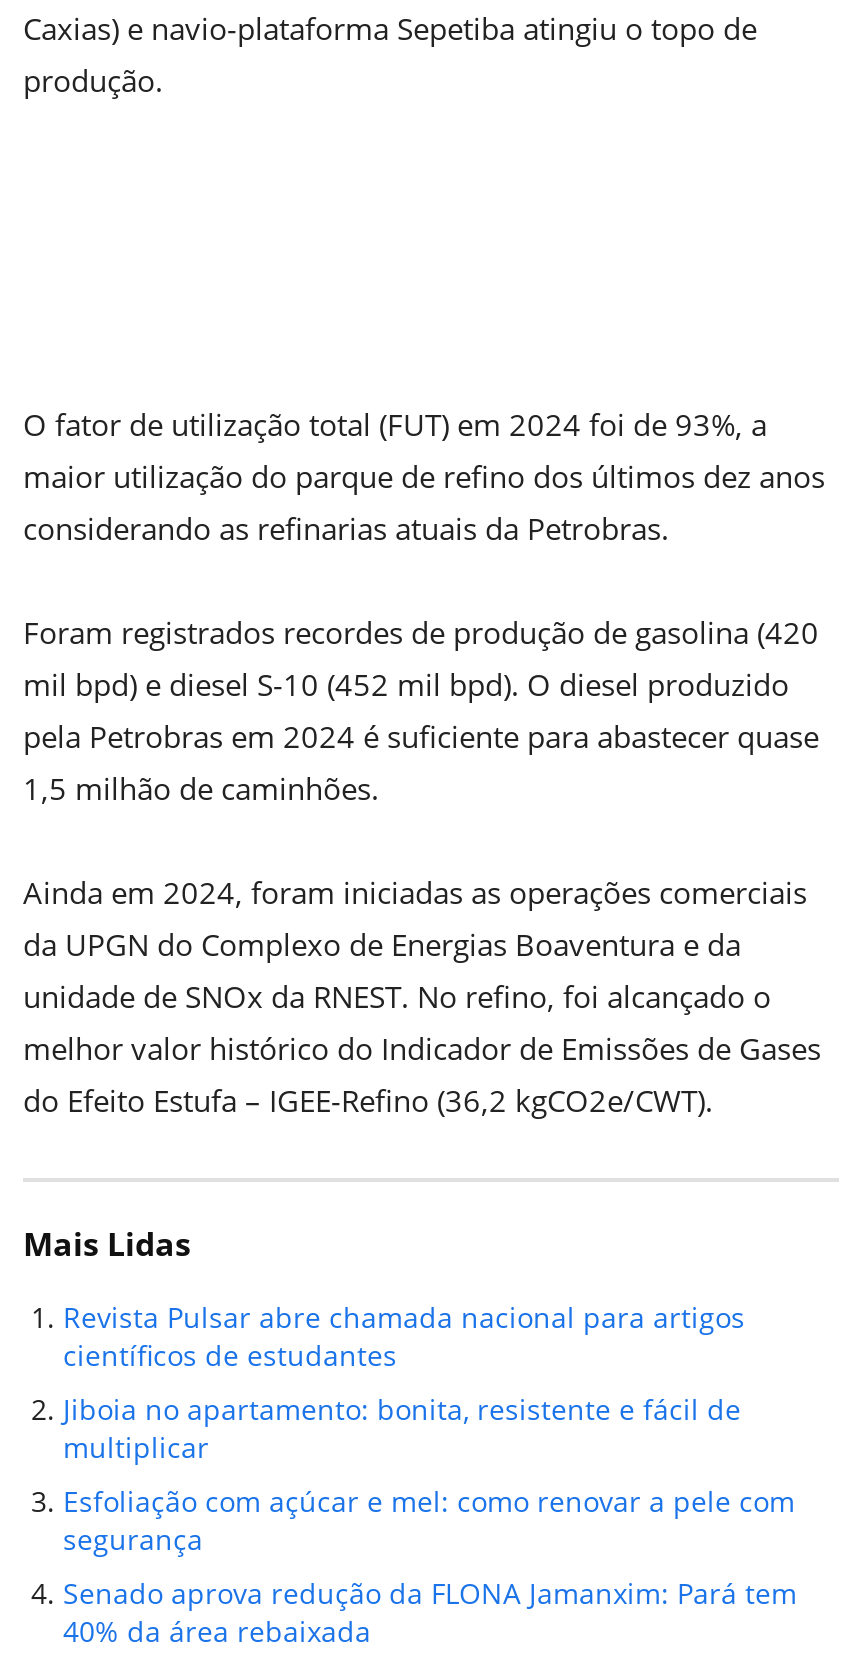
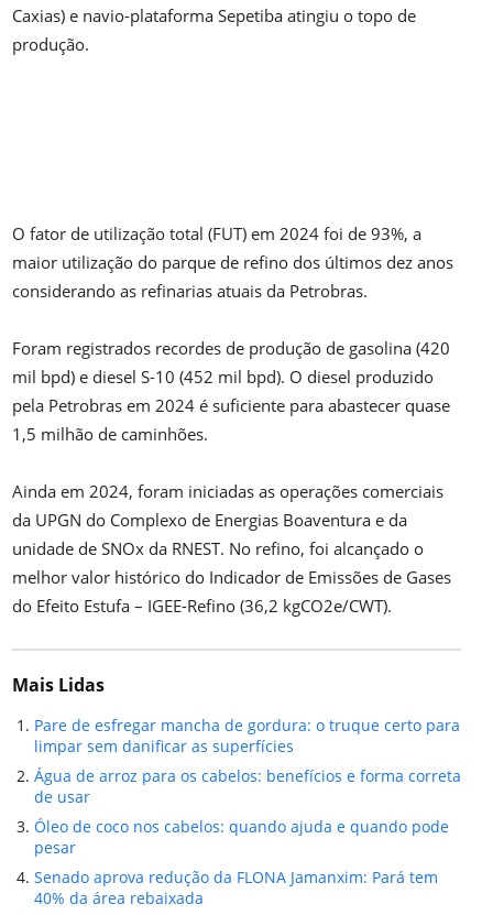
[63,1298,795,1558] Revista Pulsar abre chamada nacional para artigos | científicos de estudantes | Jiboia no apartamento: bonita, resistente e fácil de | multiplicar | Esfoliação com açúcar e mel: como renovar a pele com | segurança -> [34,715,461,858] Pare de esfregar mancha de gordura: o truque certo para | limpar sem danificar as superfícies | Água de arroz para os cabelos: benefícios e forma correta | de usar | Óleo de coco nos cabelos: quando ajuda e quando pode | pesar

